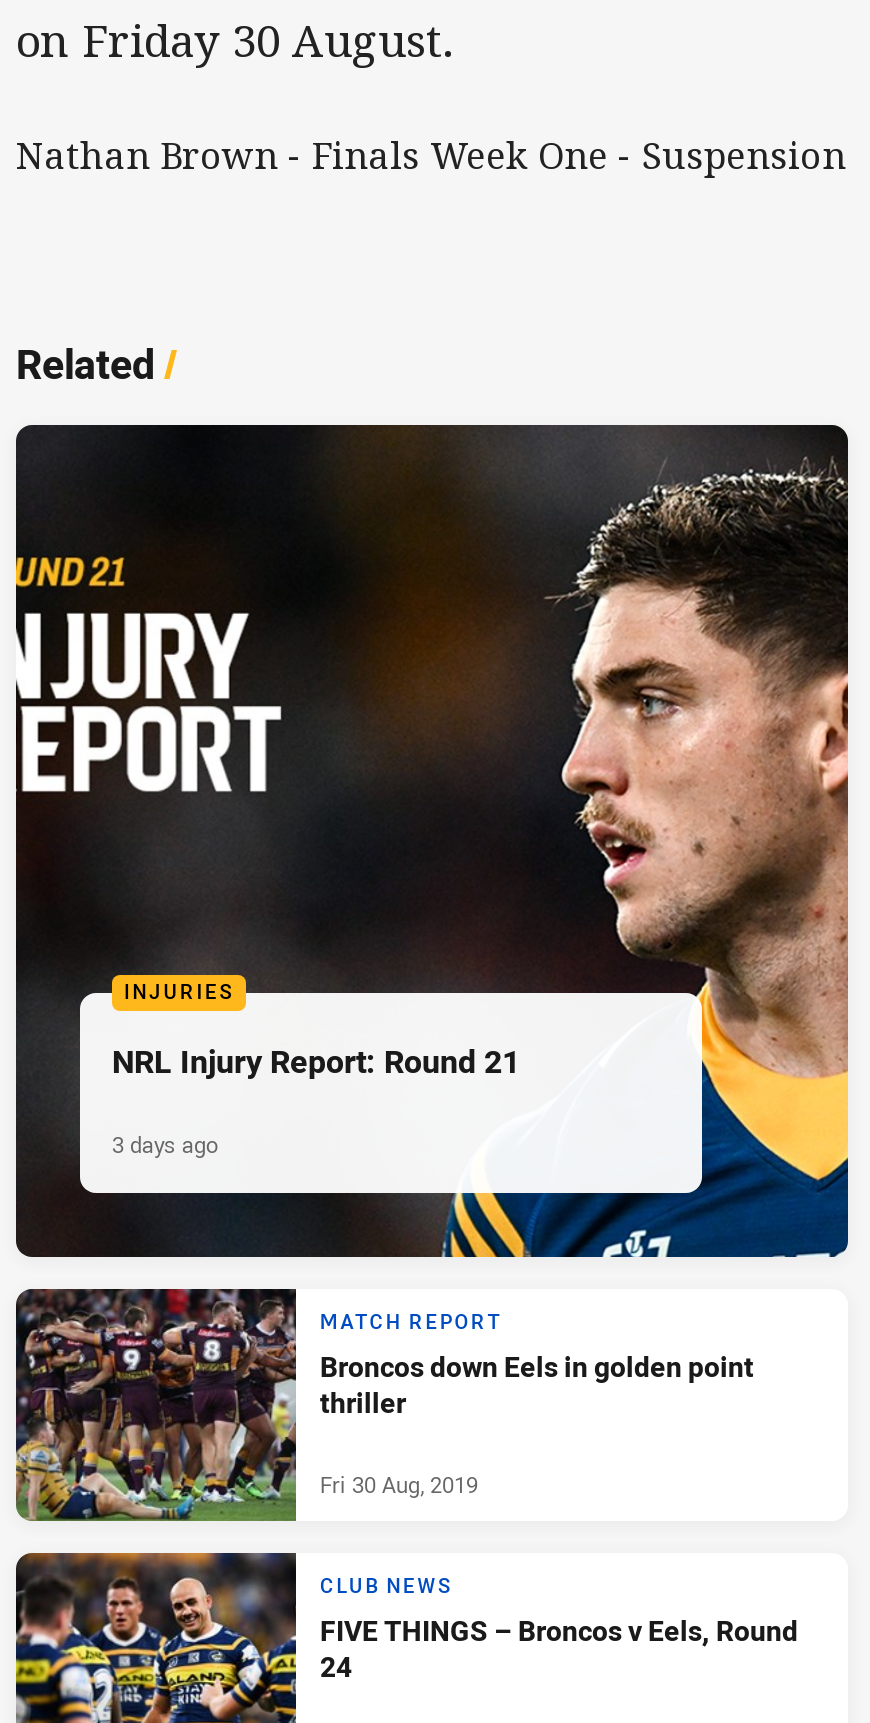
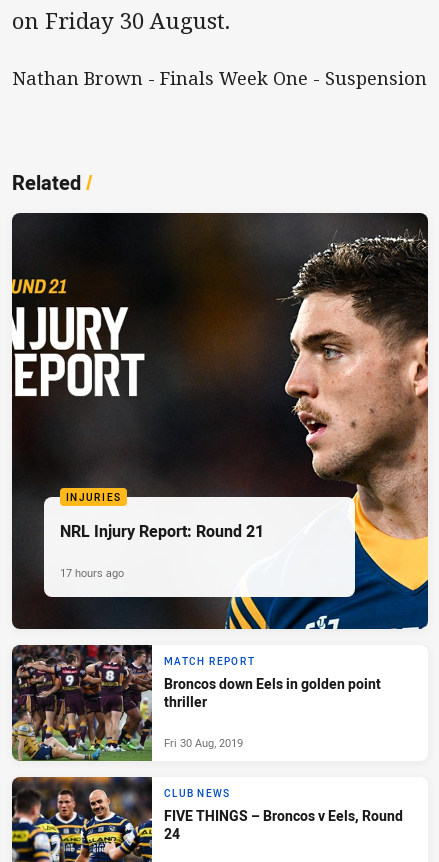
[112,1129,218,1159] 3 days ago -> [60,565,124,580] 17 hours ago

